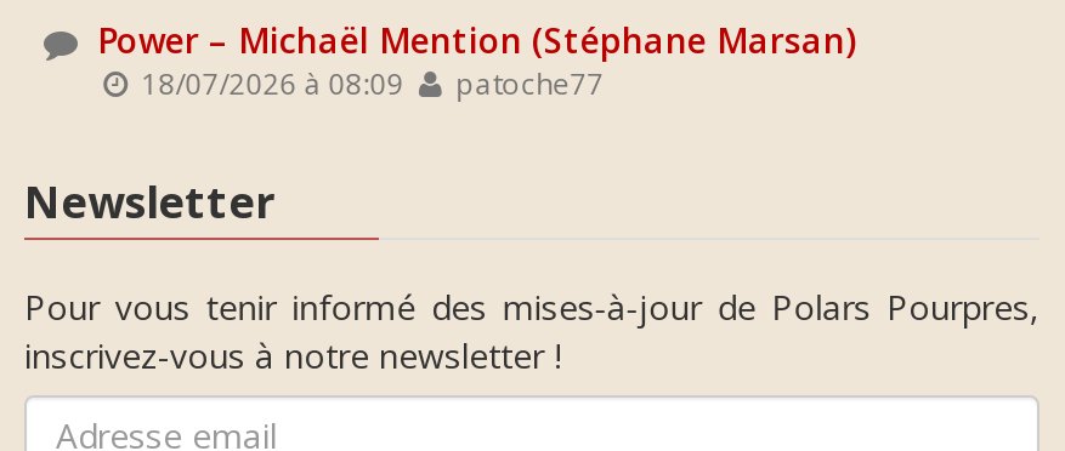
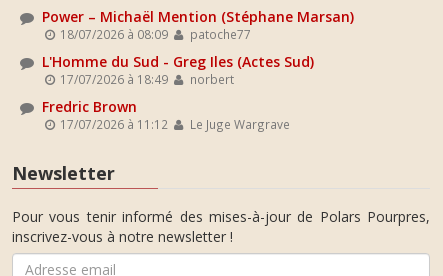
none -> [42,52,314,132] L'Homme du Sud - Greg Iles (Actes Sud) | 17/07/2026 à 18:49 | norbert | Fredric Brown | 17/07/2026 à 11:12 | Le Juge Wargrave

